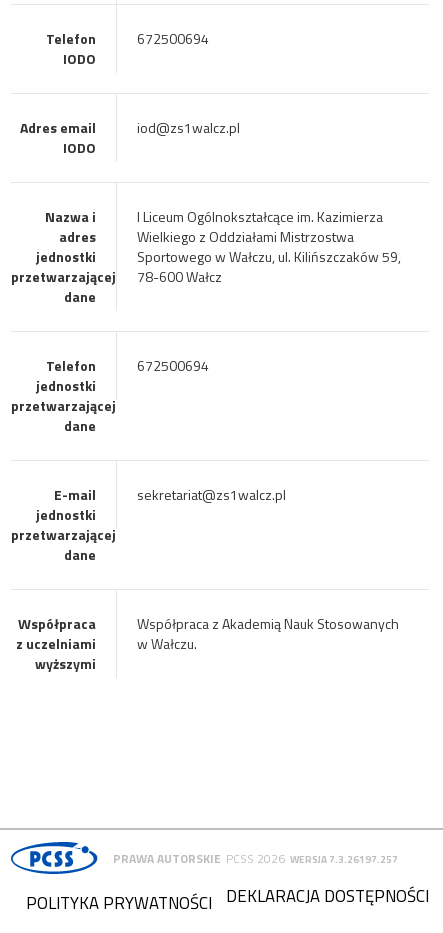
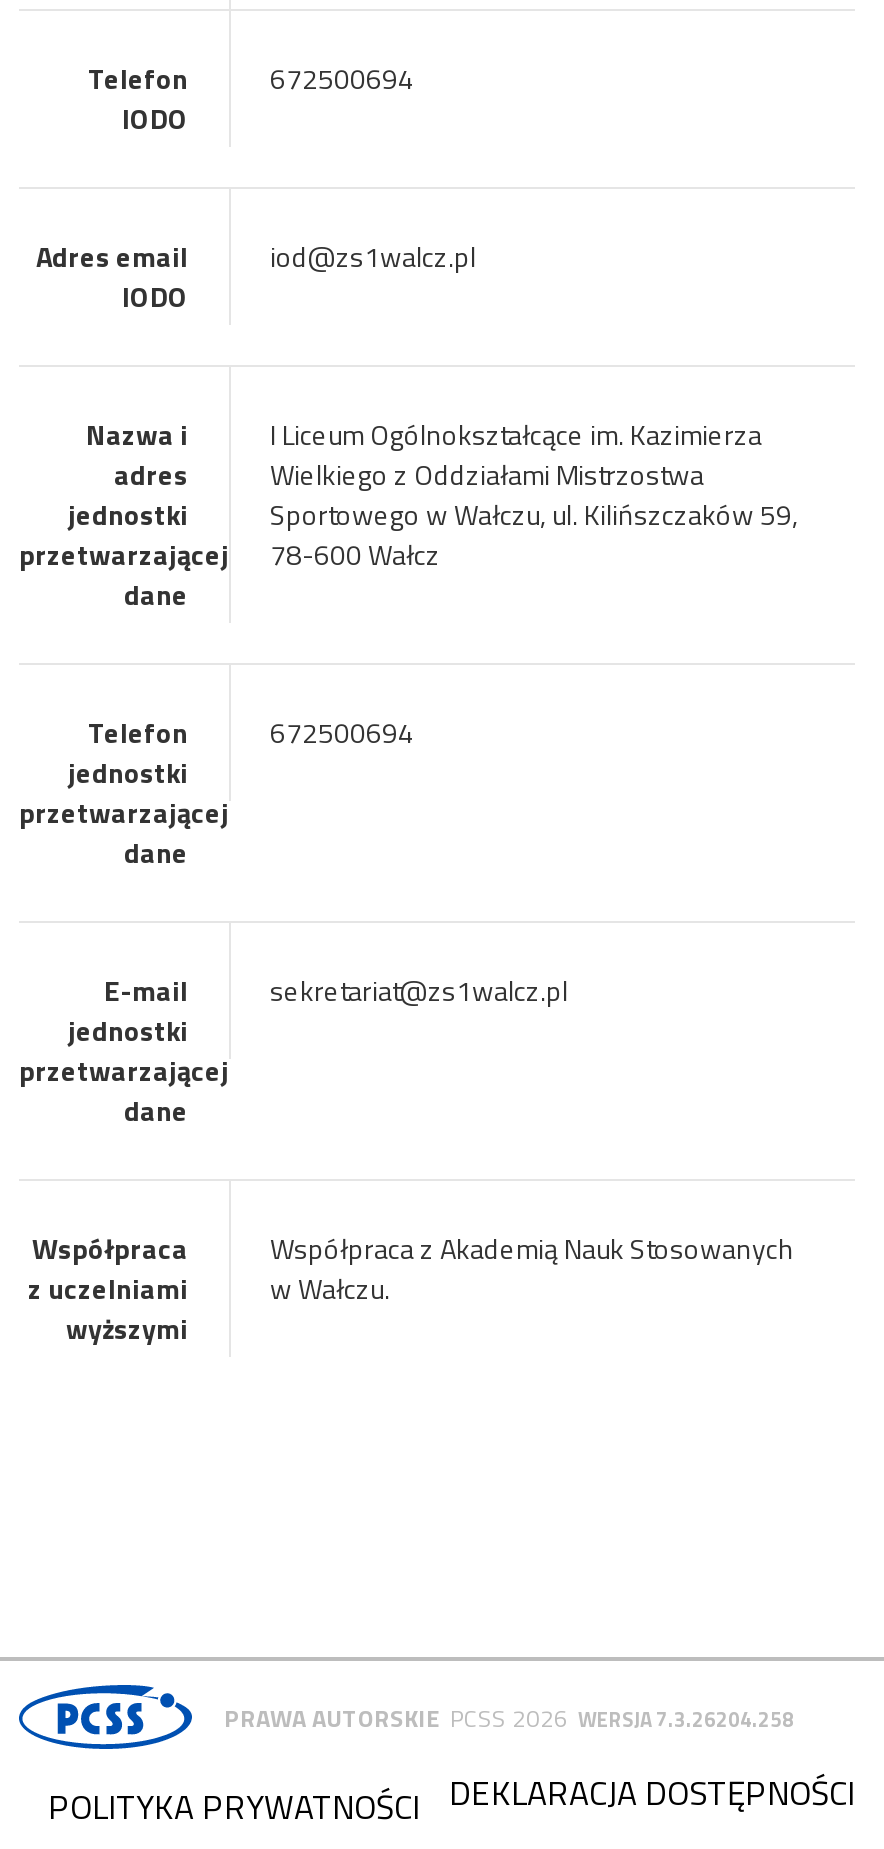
[113,849,398,868] PRAWA AUTORSKIE PCSS 2026 WERSJA 7.3.26197.257 -> [224,1699,794,1737] PRAWA AUTORSKIE PCSS 2026 WERSJA 7.3.26204.258

